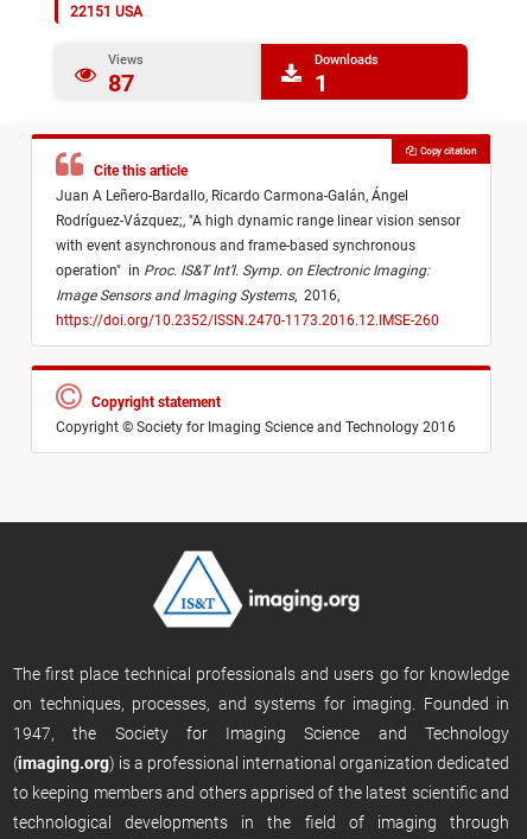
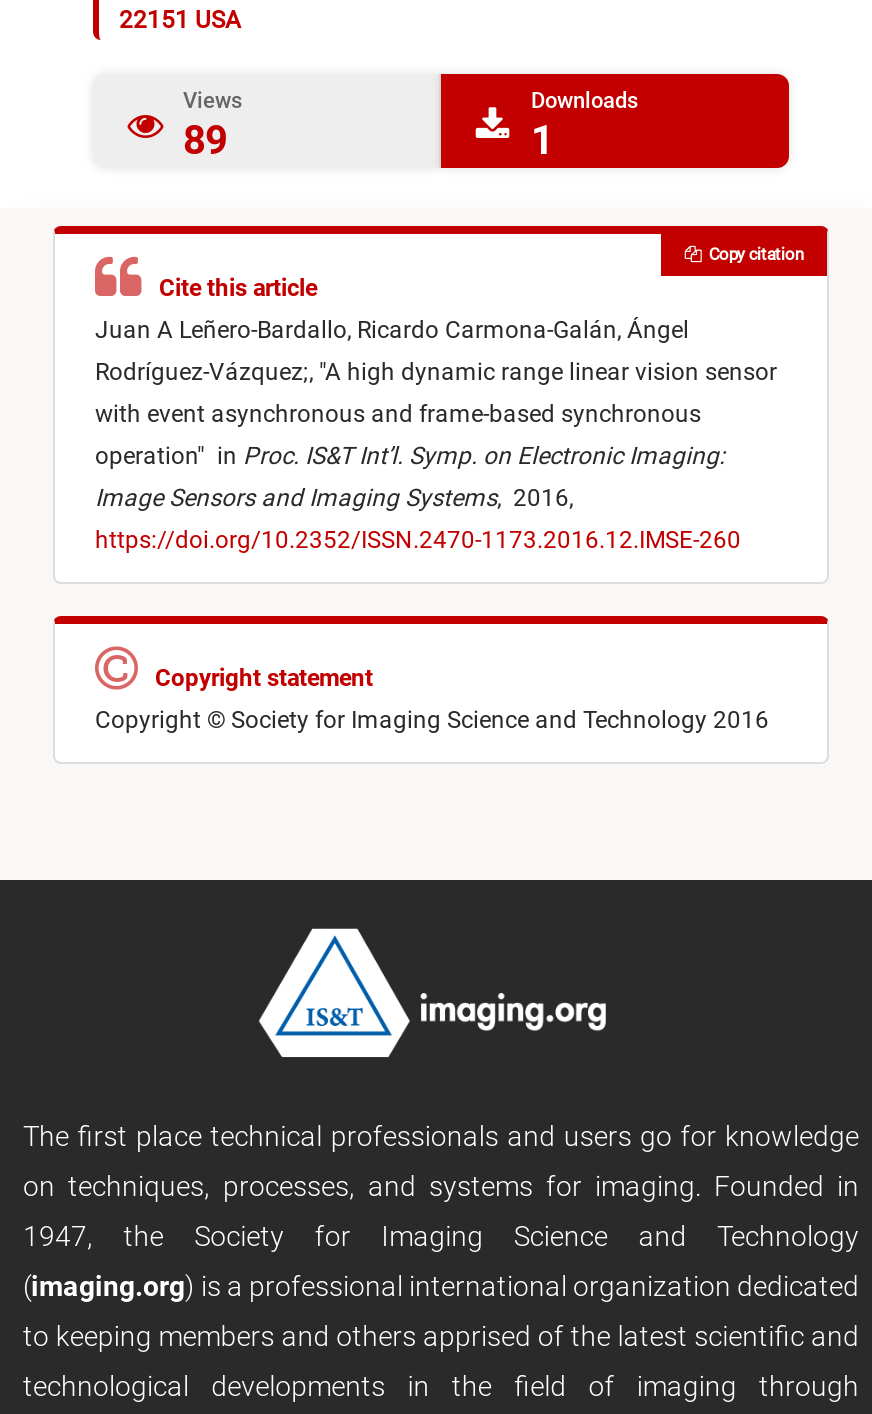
[108,69,134,97] 87 -> [183,116,227,164] 89

